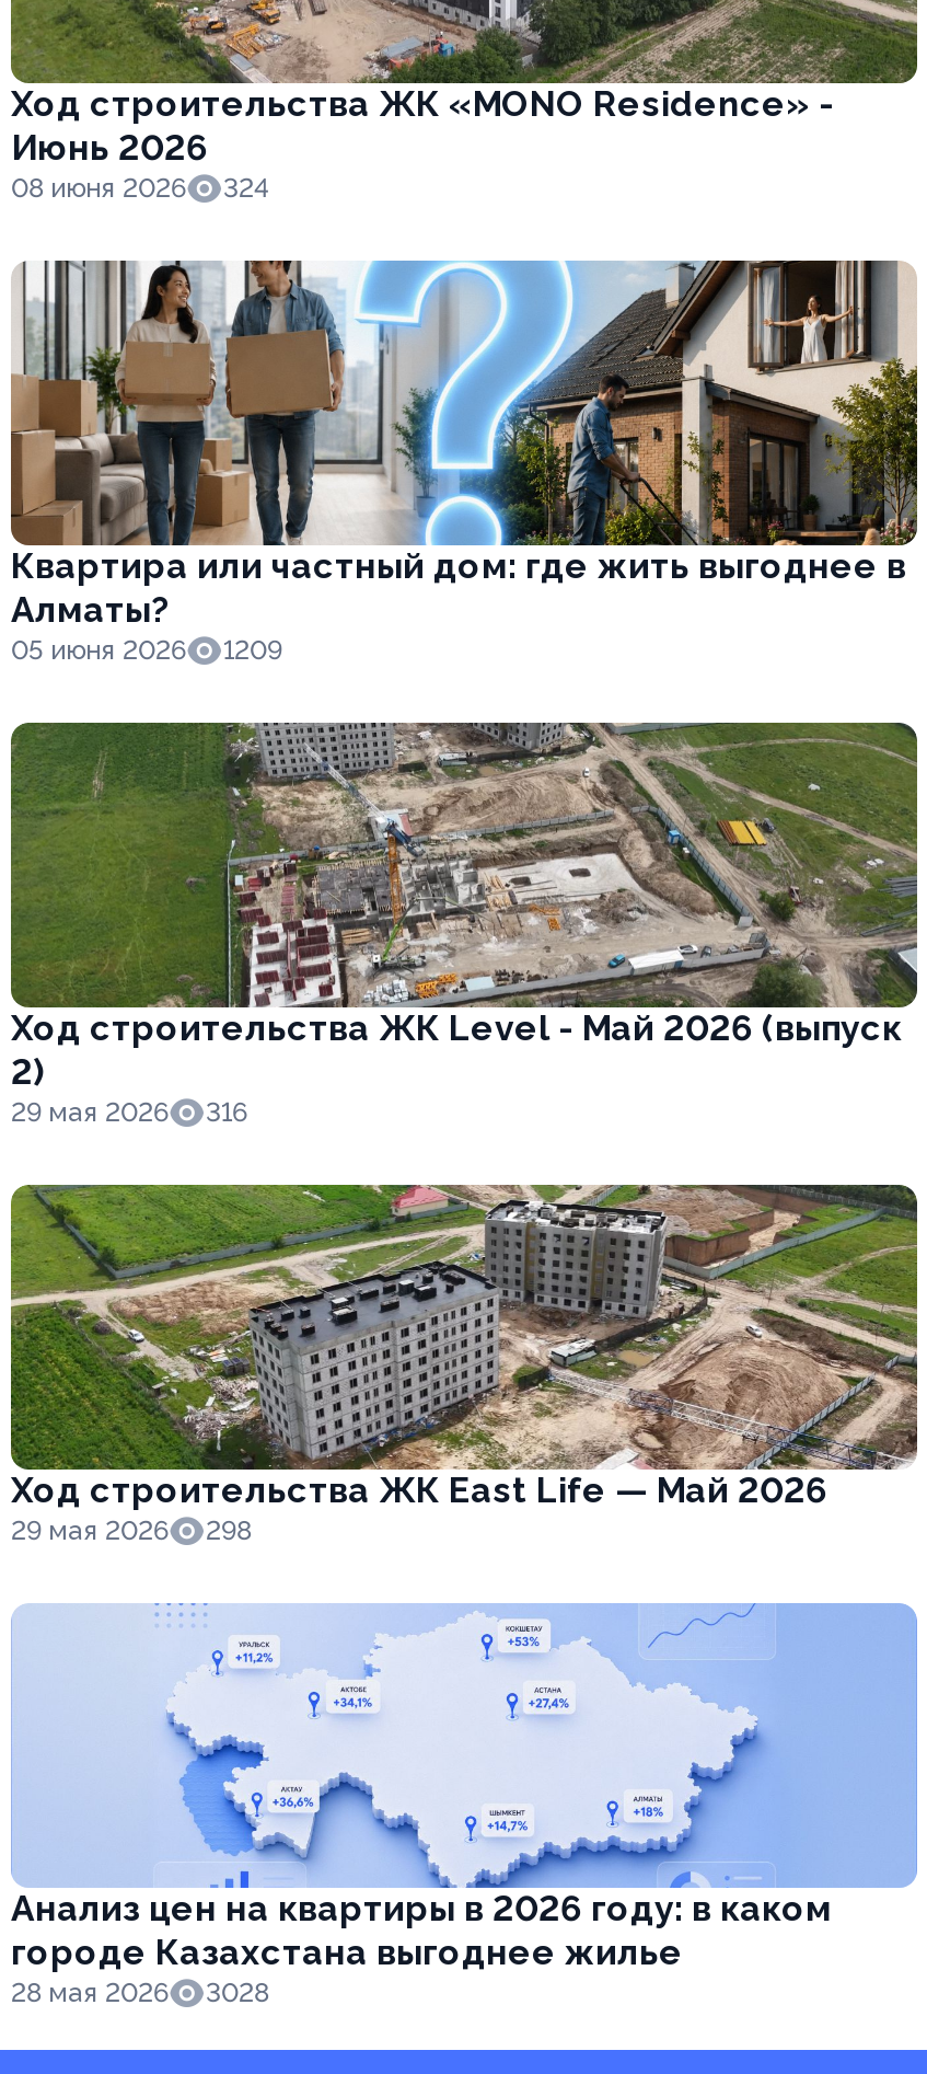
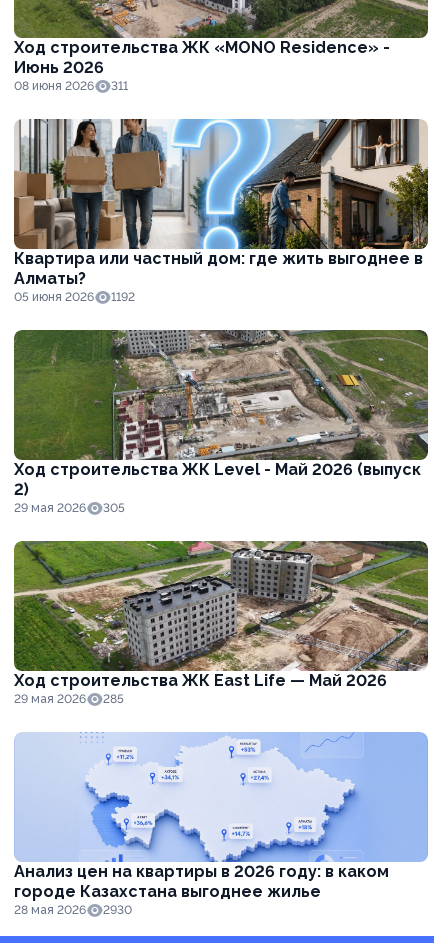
[11,173,269,204] 08 июня 2026 324 -> [14,79,128,93] 08 июня 2026 311
[11,635,282,666] 05 июня 2026 1209 -> [14,290,135,304] 05 июня 2026 1192
[11,1097,247,1128] 29 мая 2026 316 -> [14,501,125,515] 29 мая 2026 305
[11,1516,252,1546] 29 мая 2026 298 -> [14,692,124,706] 29 мая 2026 285
[11,1978,269,2008] 28 мая 2026 3028 -> [14,903,132,917] 28 мая 2026 2930

